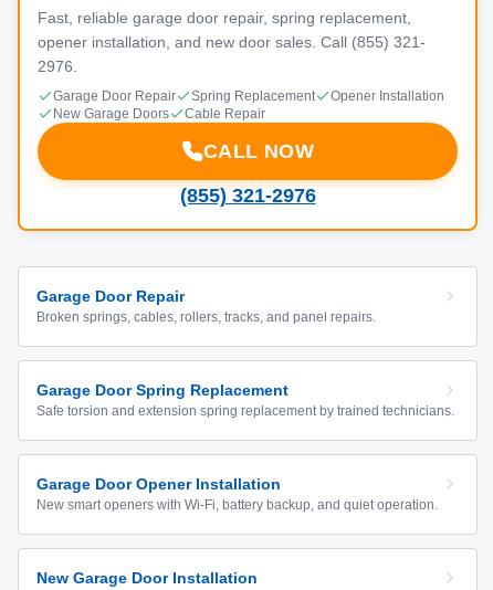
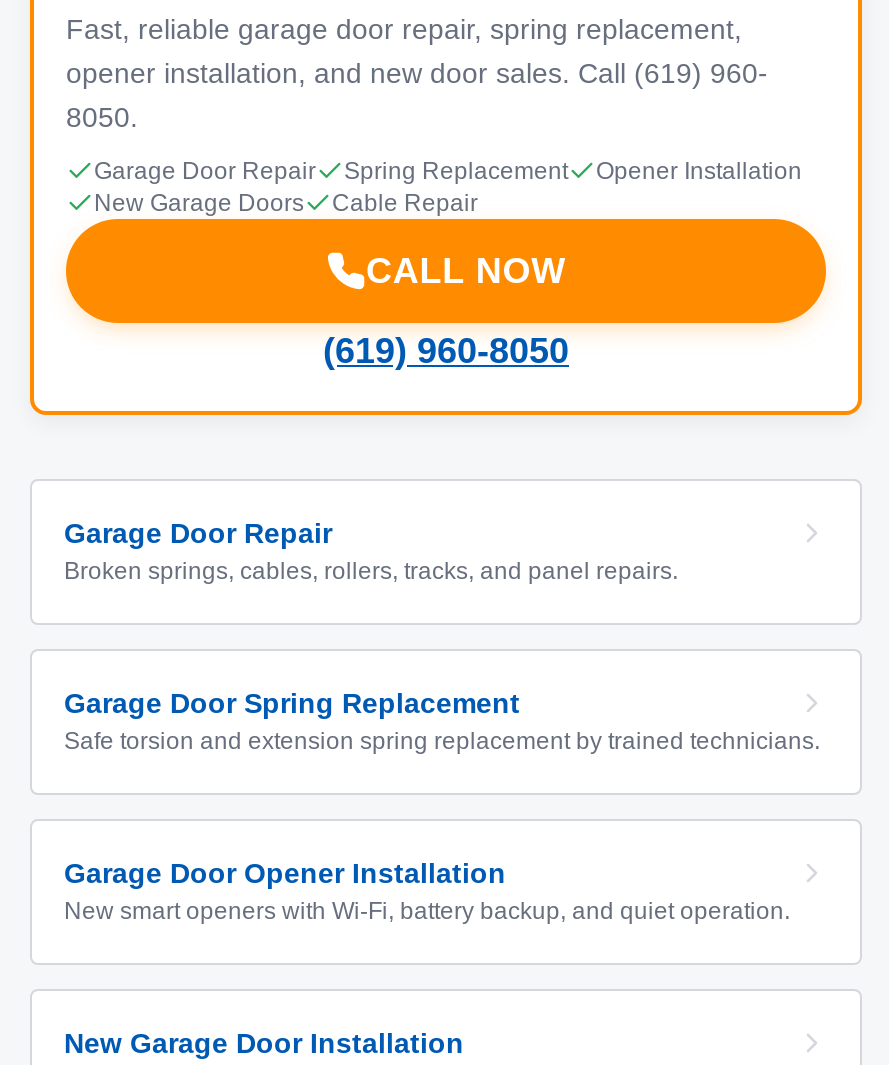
[38,33,426,51] opener installation, and new door sales. Call (855) 321- -> [66,57,768,89] opener installation, and new door sales. Call (619) 960-
[38,57,77,75] 2976. -> [66,101,138,133] 8050.
[180,185,316,207] (855) 321-2976 -> [323,331,569,371] (619) 960-8050

